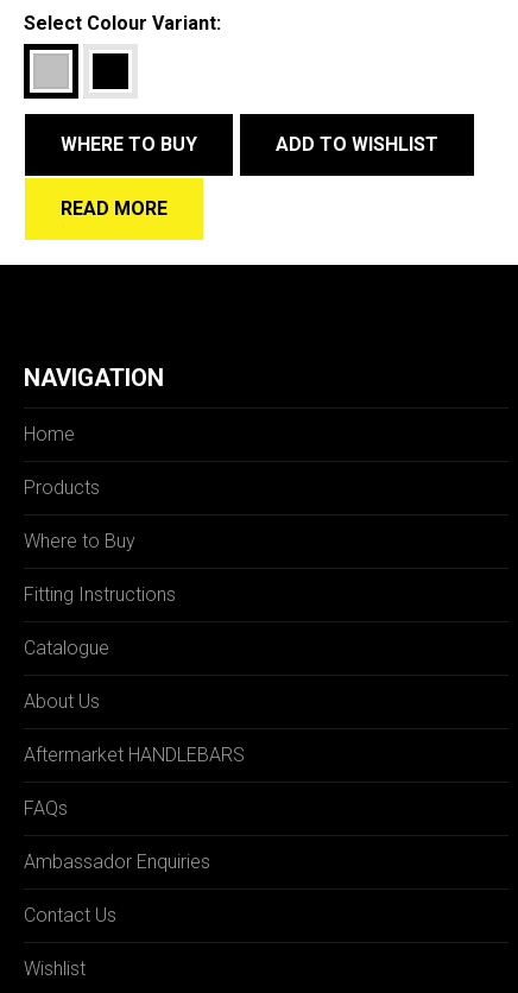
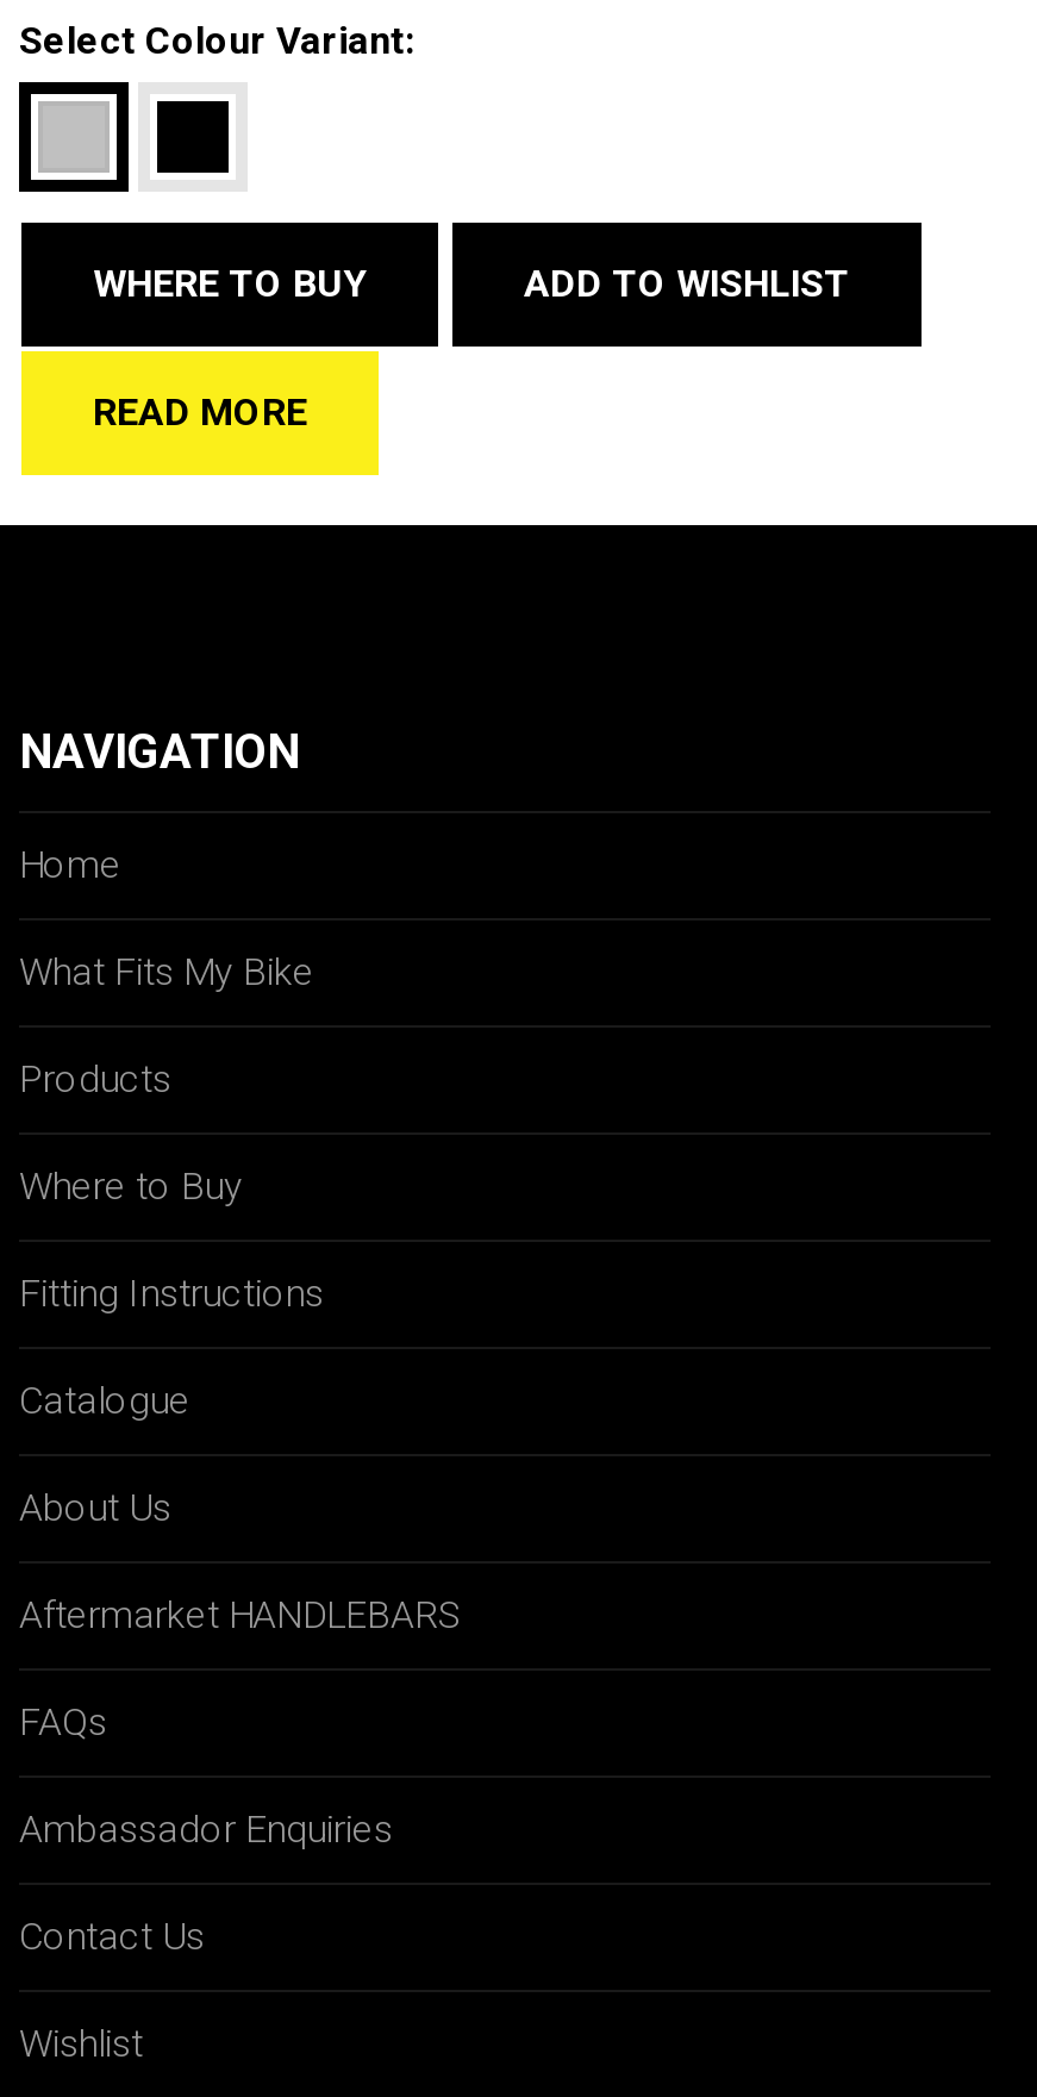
none -> [19,949,314,994] What Fits My Bike

